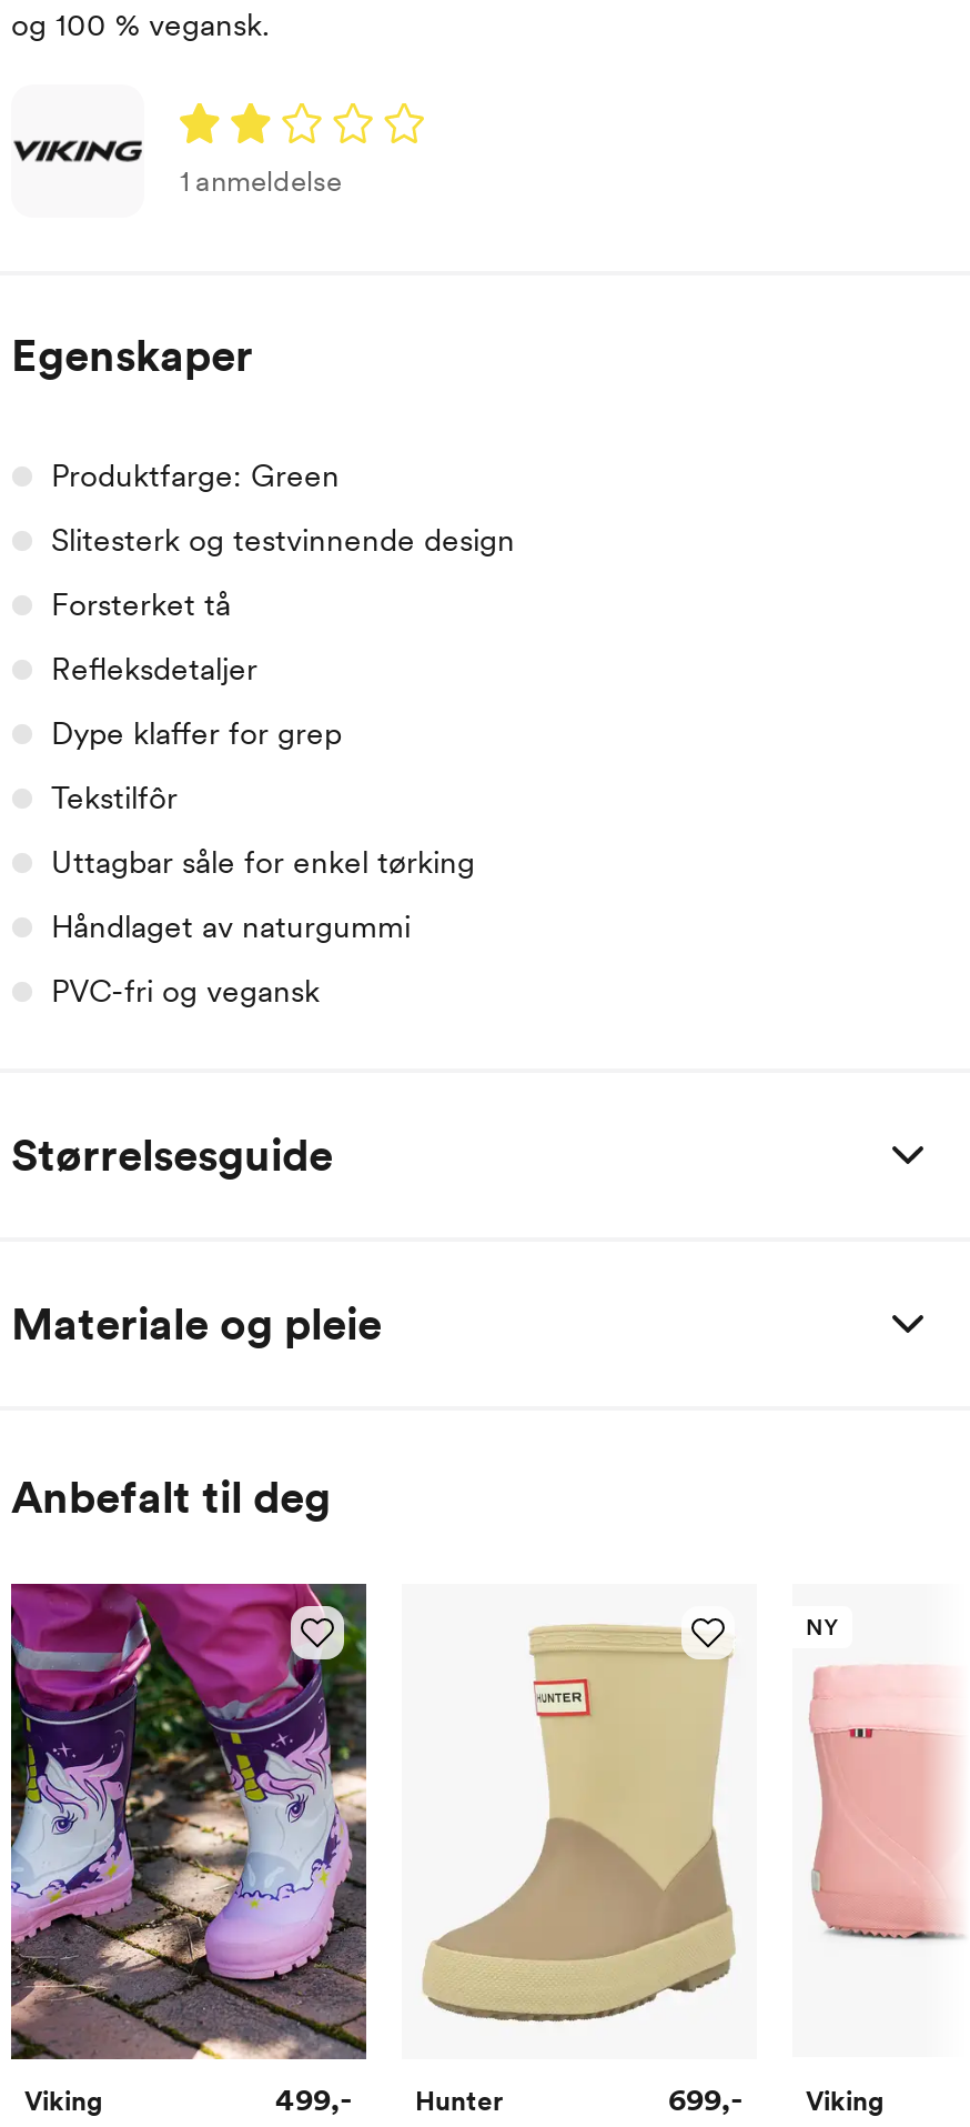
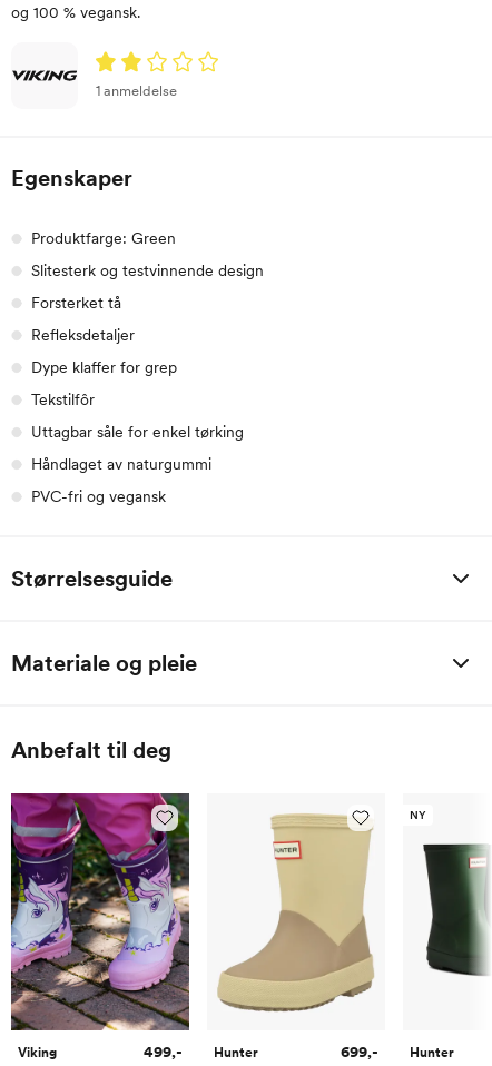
[808,1666,961,1948] [image] -> [412,836,489,977] [image]
[806,2085,883,2116] Viking -> [410,1045,454,1060] Hunter

